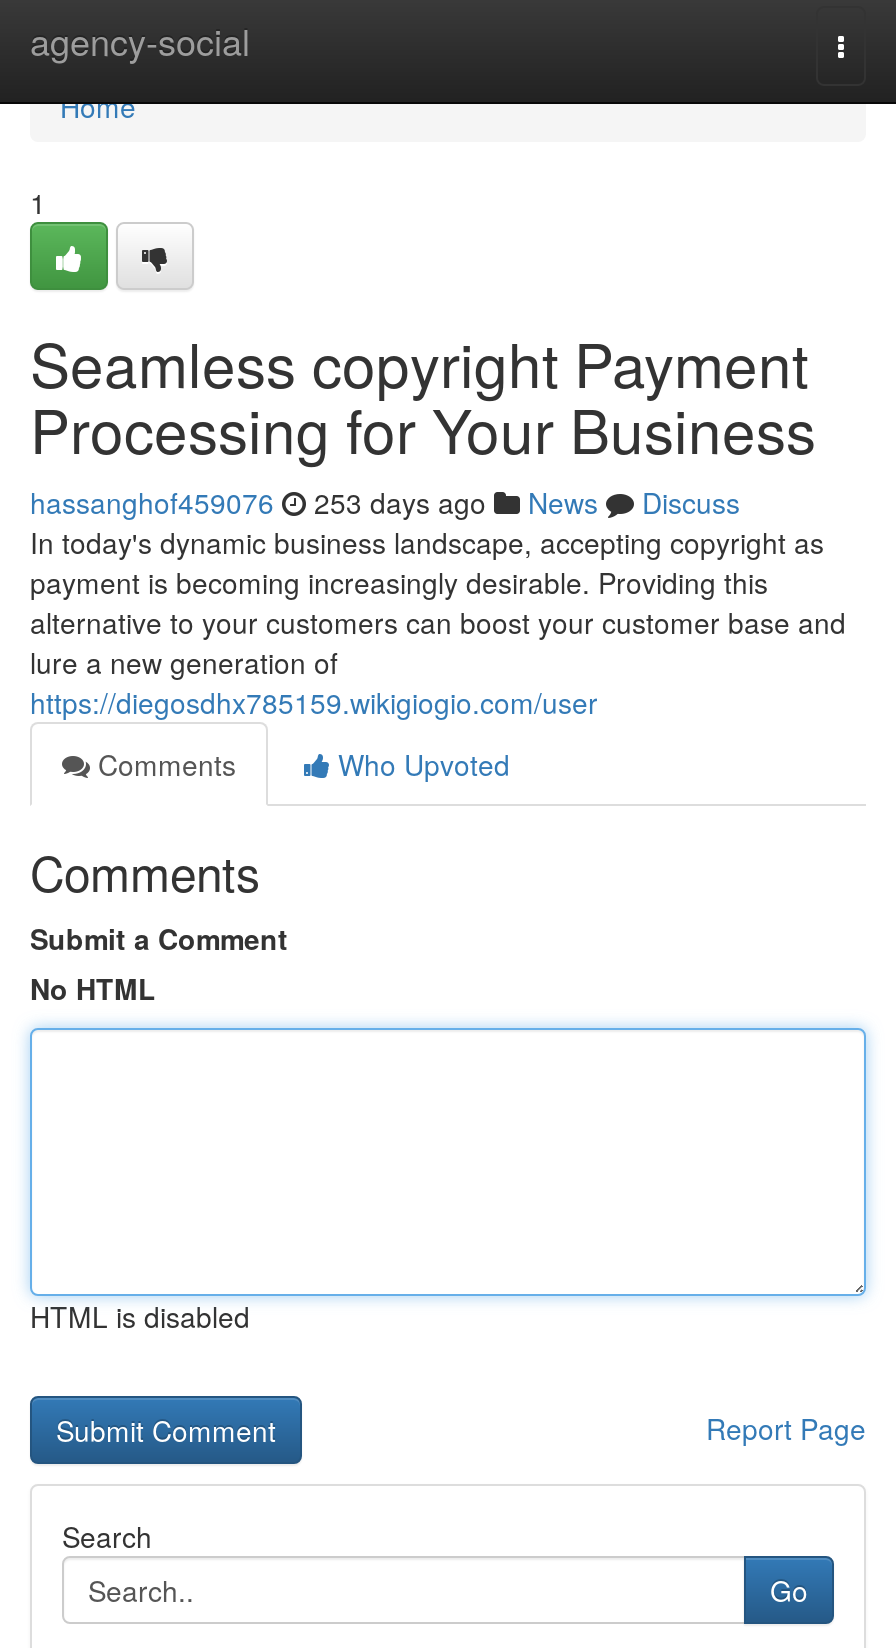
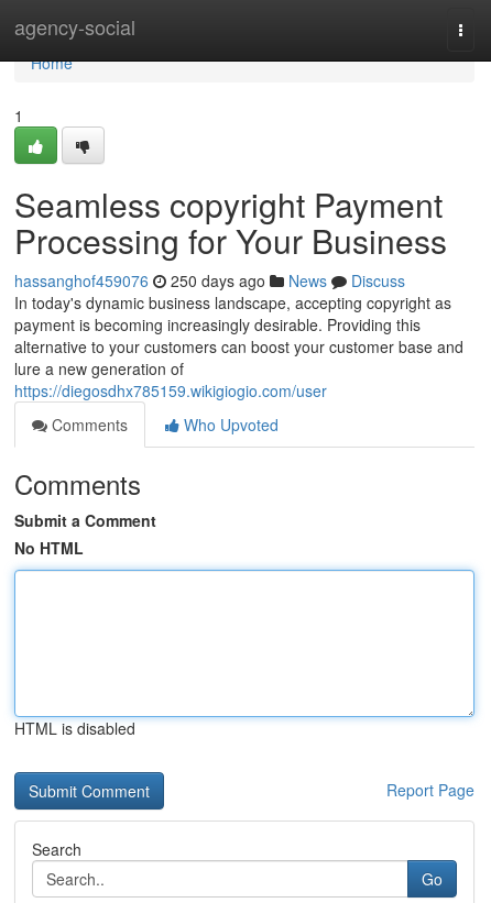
[30,482,740,522] hassanghof459076 253 days ago News Discuss -> [14,269,405,291] hassanghof459076 250 days ago News Discuss

